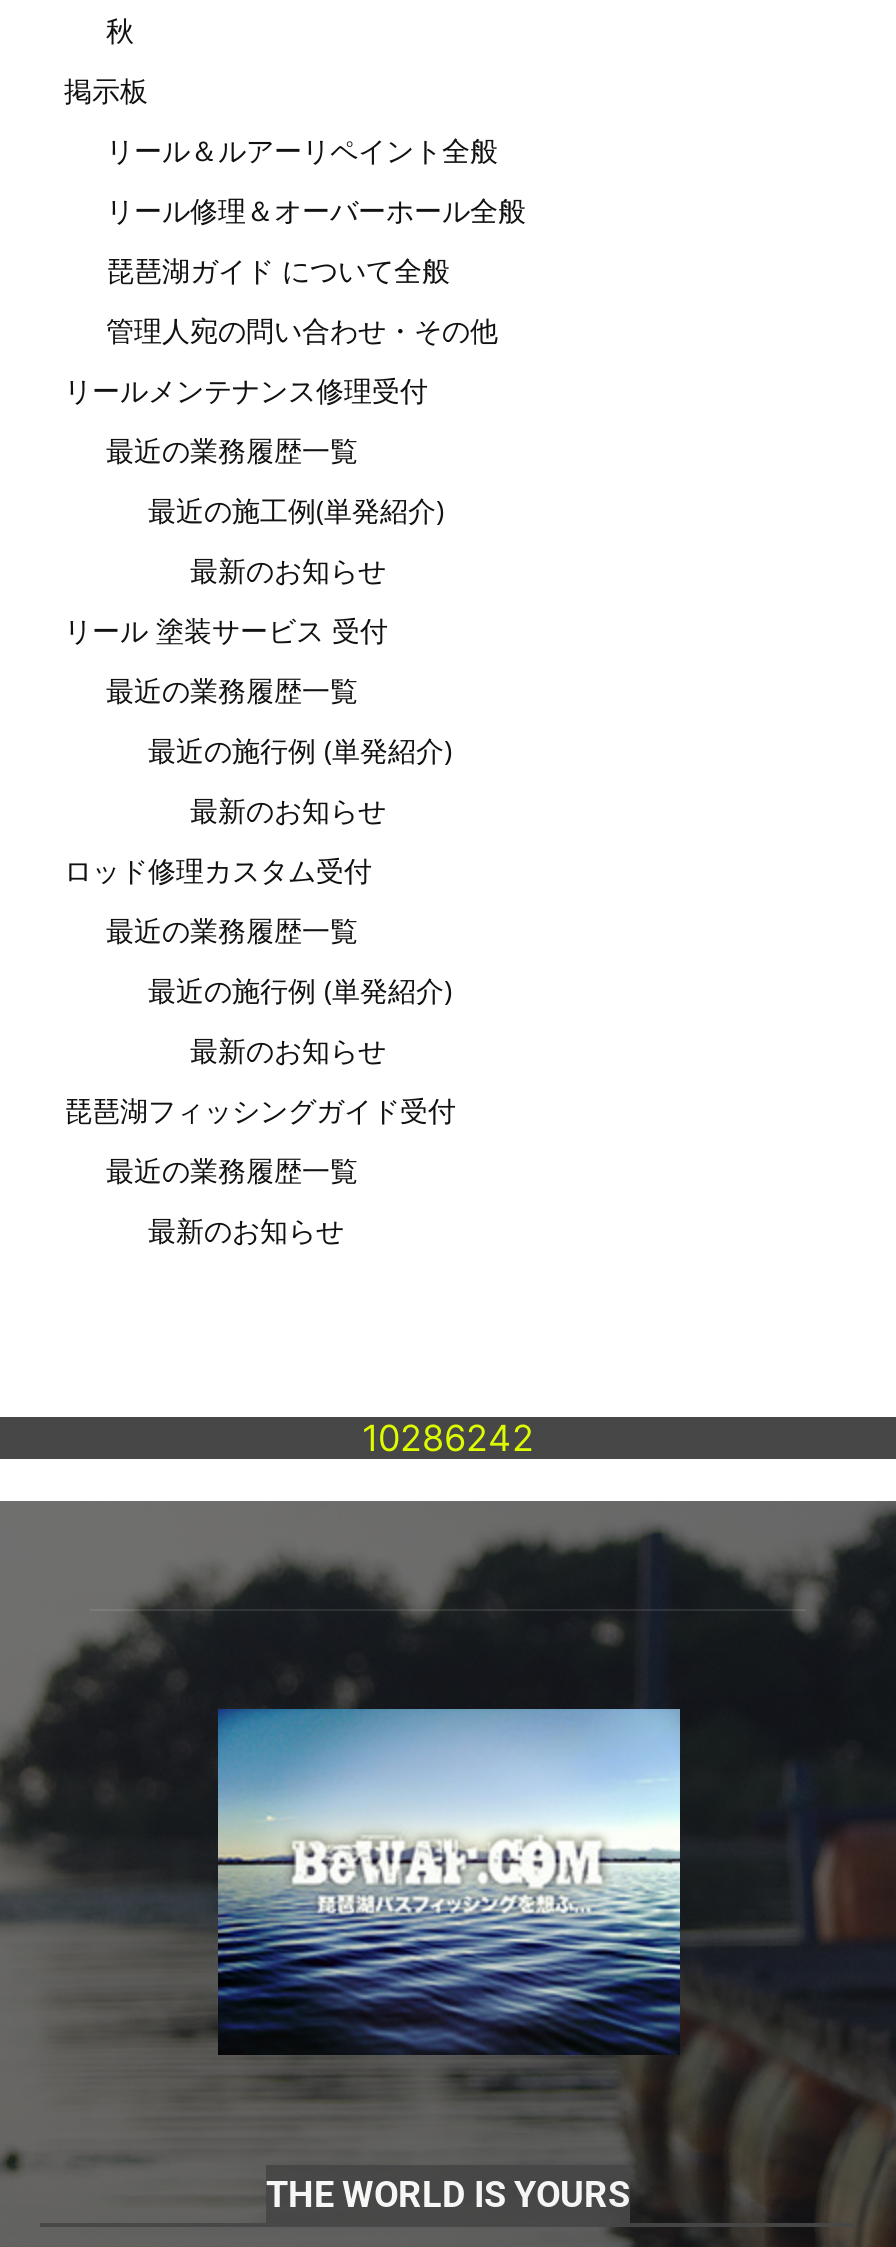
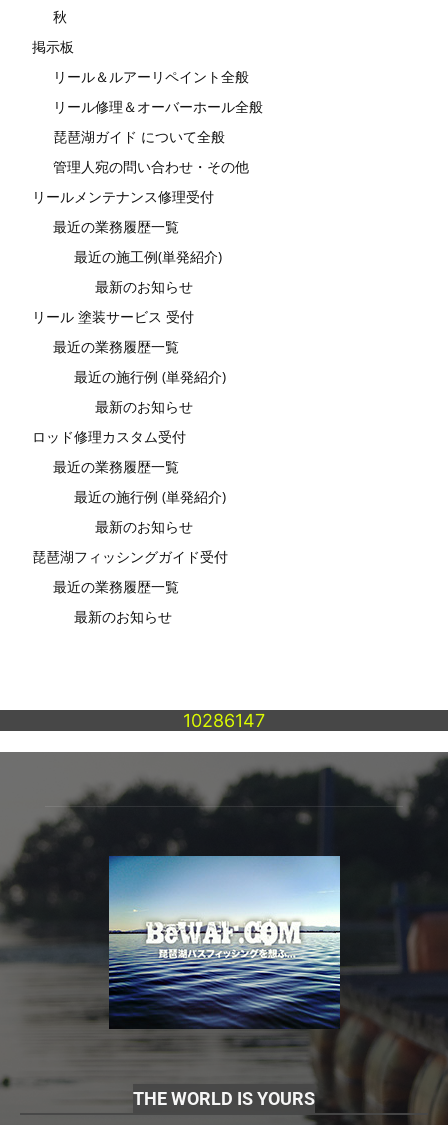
[362,1417,534,1459] 10286242 -> [183,710,265,731] 10286147

